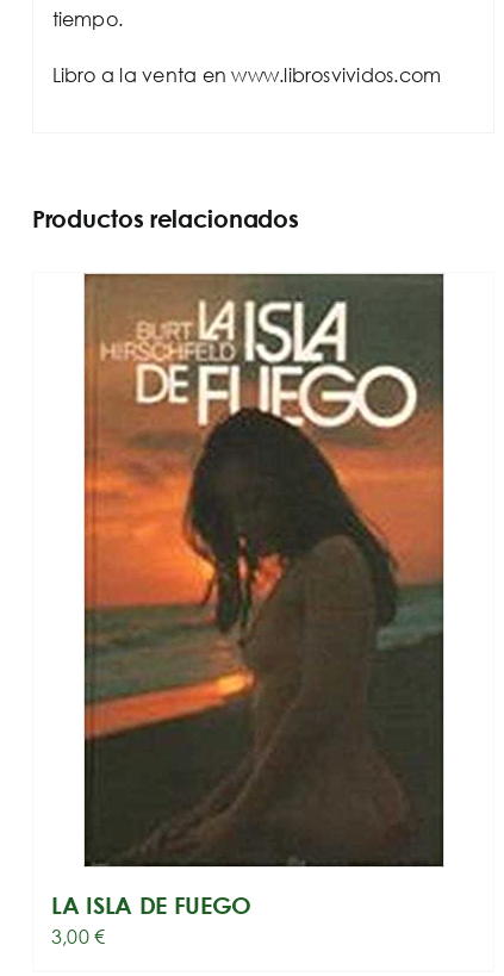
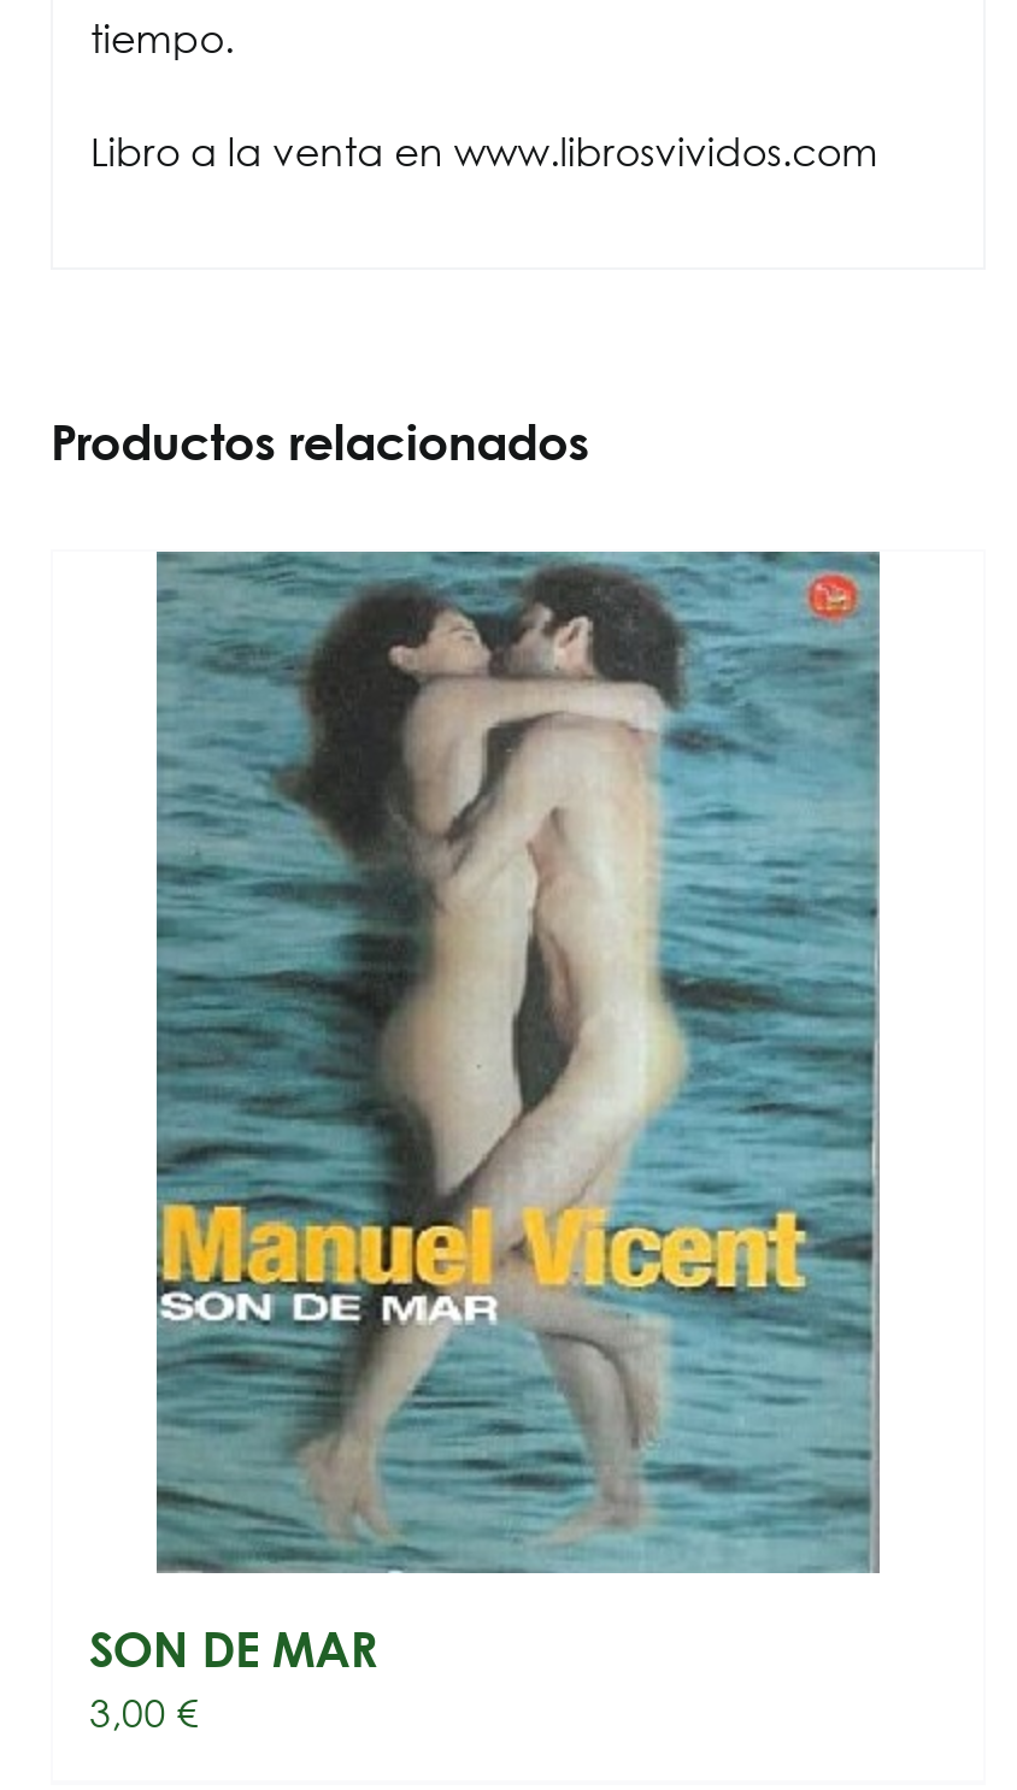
[51,273,444,919] [image] | LA ISLA DE FUEGO -> [89,549,882,1677] [image] | SON DE MAR

